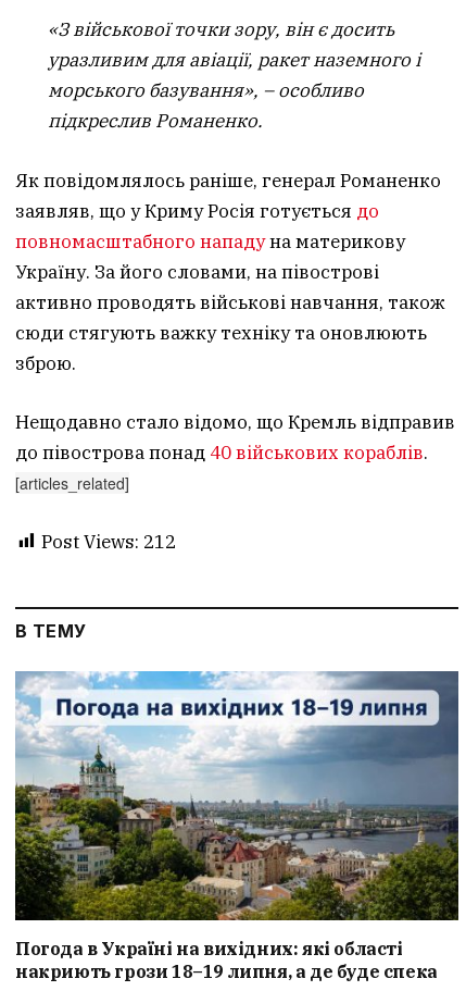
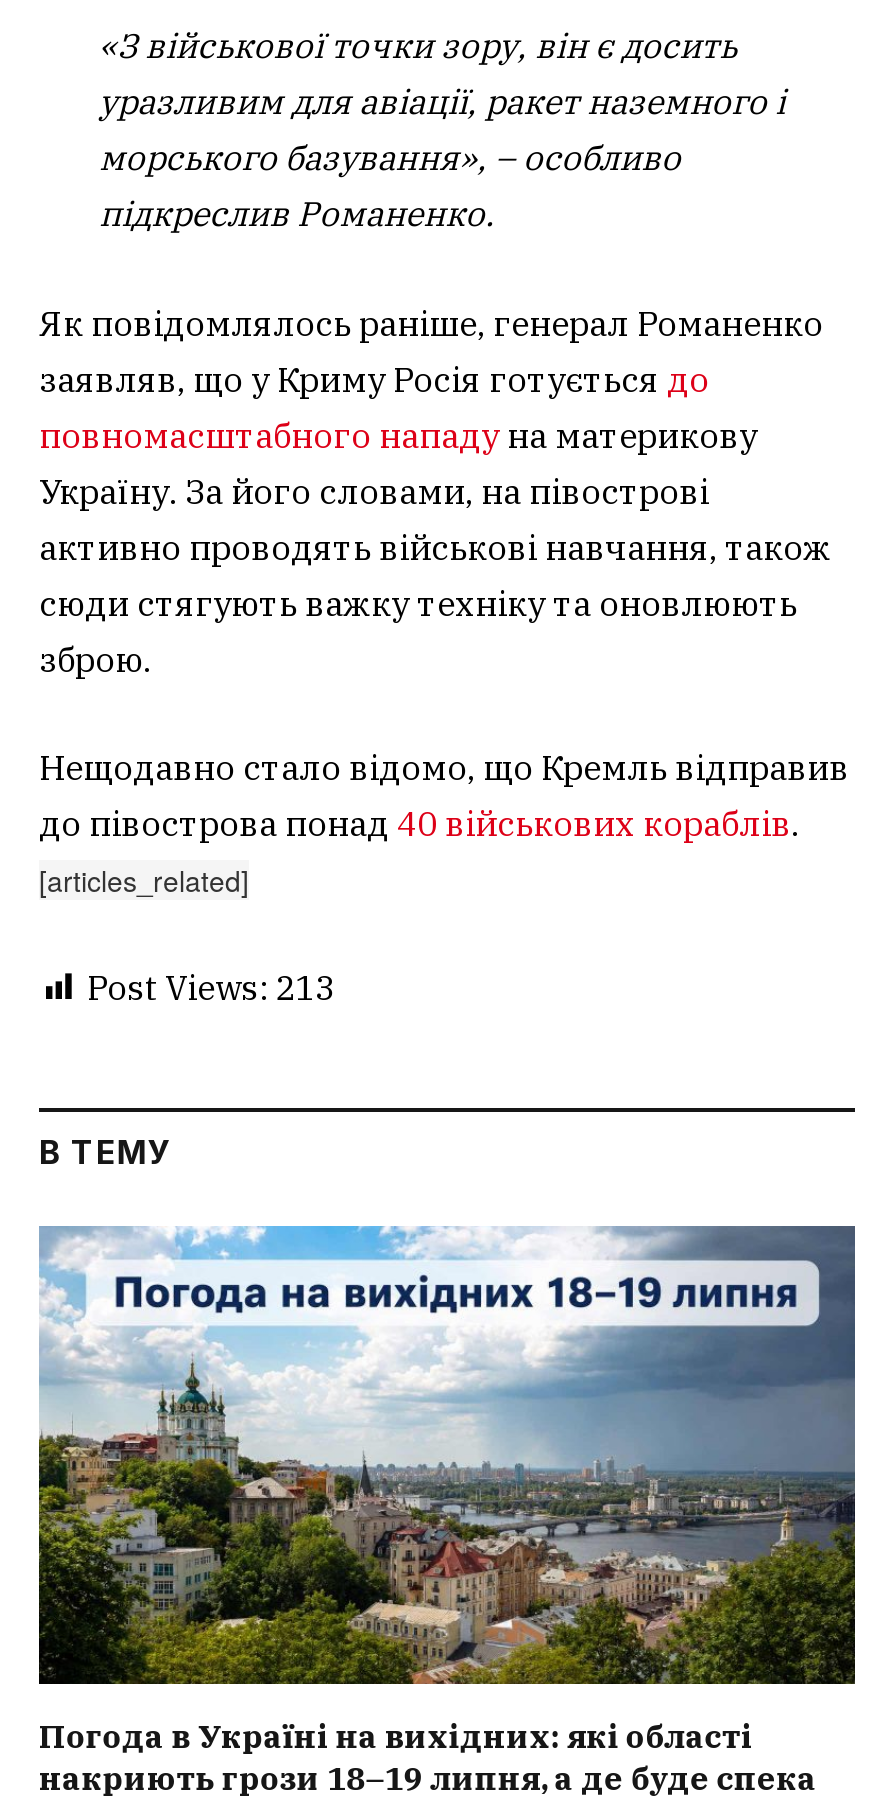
[41,530,176,553] Post Views: 212 -> [87,966,335,1010] Post Views: 213

